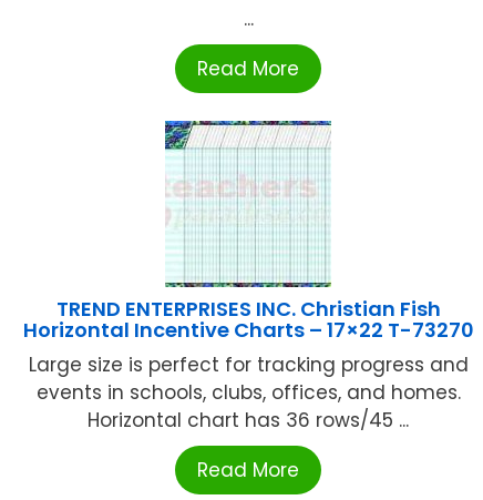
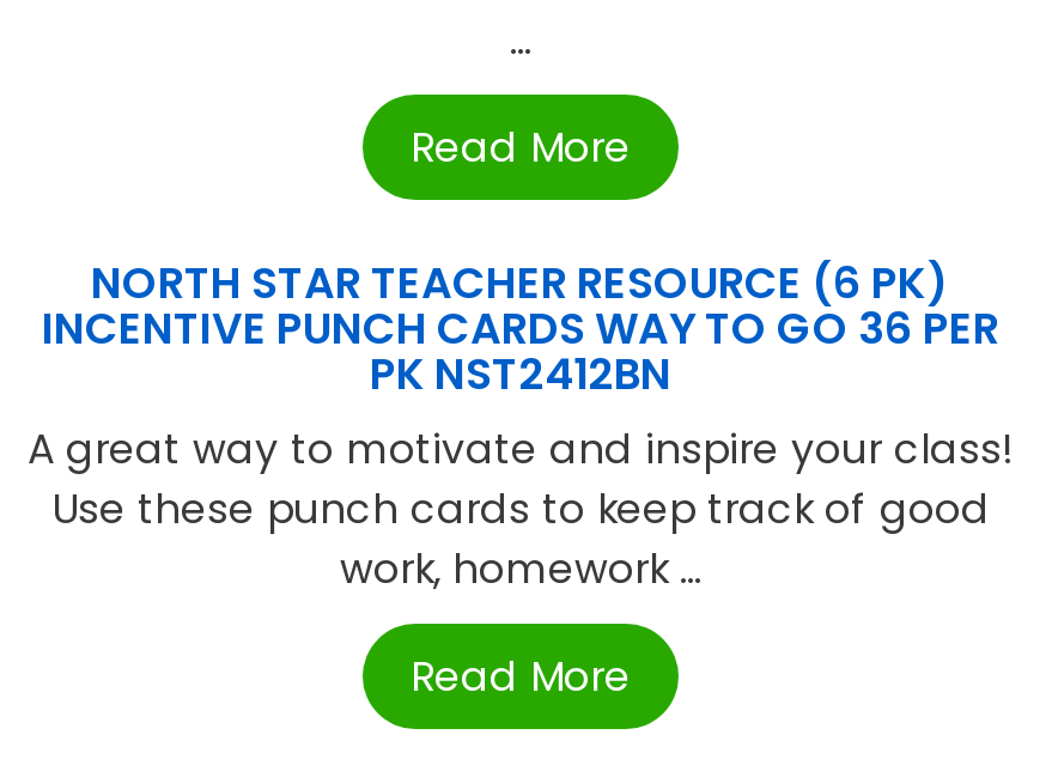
[23,295,474,433] TREND ENTERPRISES INC. Christian Fish | Horizontal Incentive Charts – 17×22 T-73270 | Large size is perfect for tracking progress and | events in schools, clubs, offices, and homes. | Horizontal chart has 36 rows/45 ... -> [28,253,1014,597] NORTH STAR TEACHER RESOURCE (6 PK) | INCENTIVE PUNCH CARDS WAY TO GO 36 PER | PK NST2412BN | A great way to motivate and inspire your class! | Use these punch cards to keep track of good | work, homework ...

